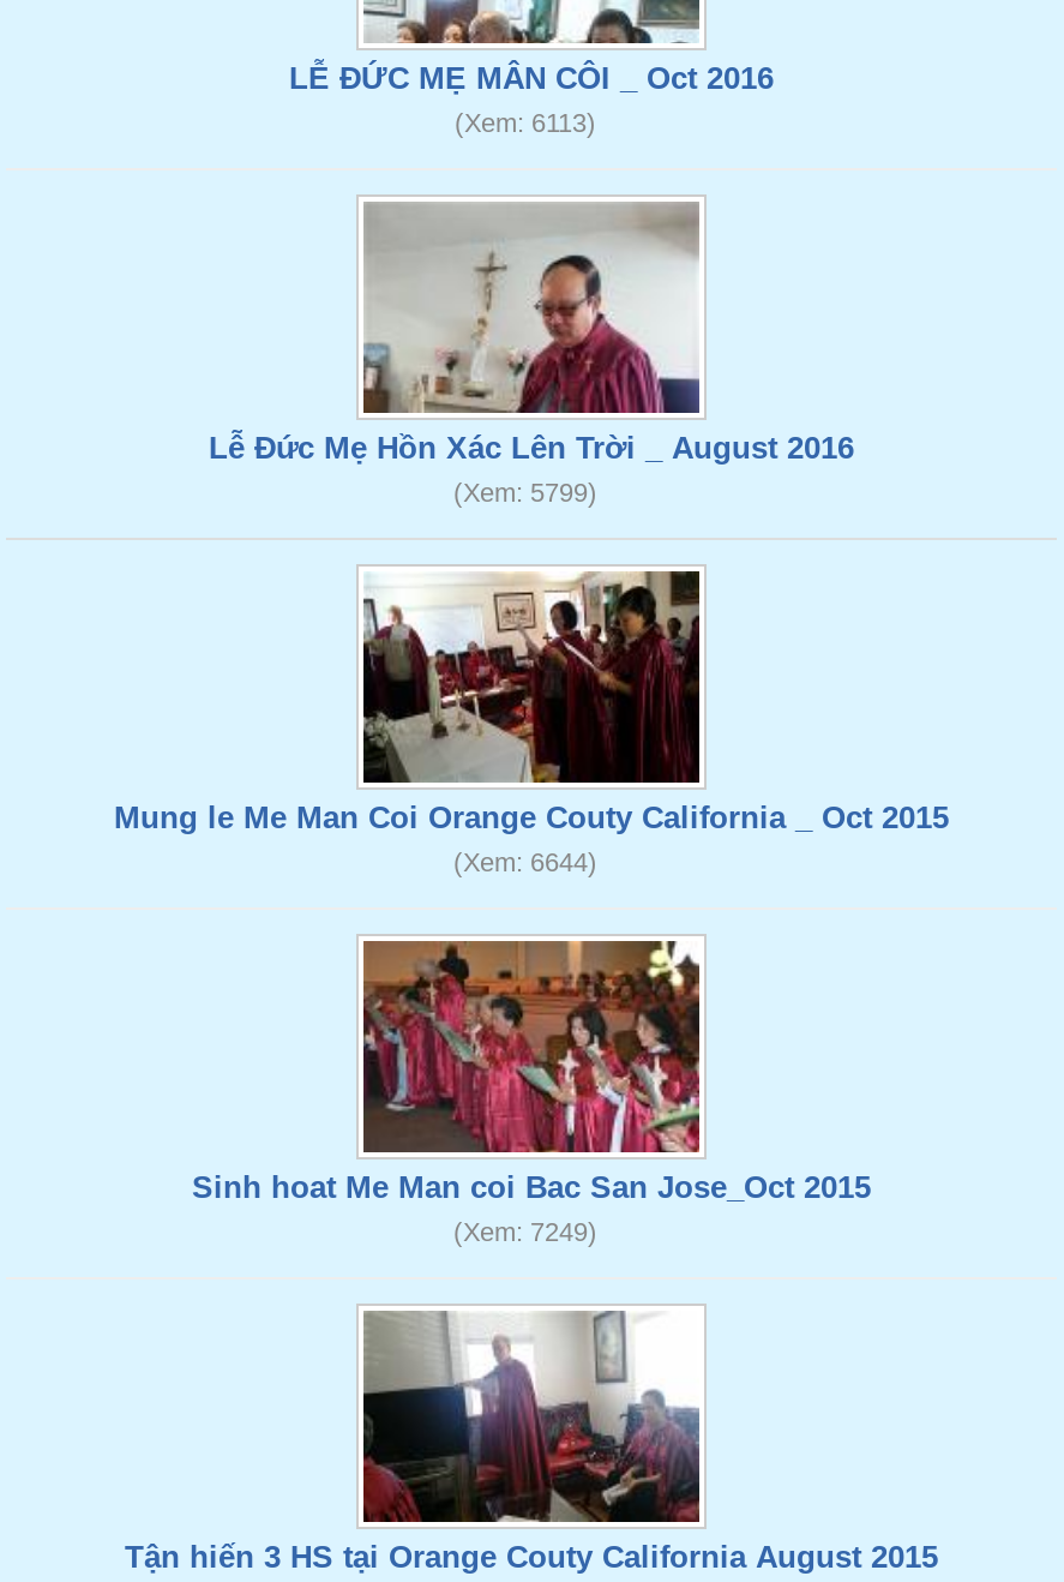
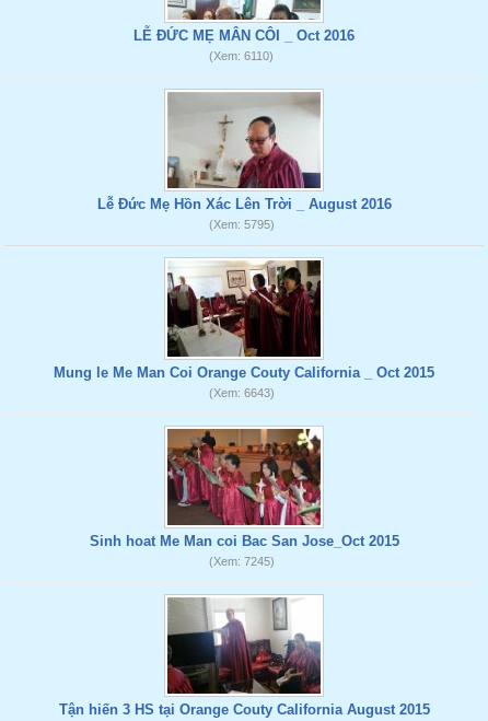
[455,108,596,137] (Xem: 6113) -> [209,49,274,62] (Xem: 6110)
[453,478,597,507] (Xem: 5799) -> [208,218,274,231] (Xem: 5795)
[453,847,597,876] (Xem: 6644) -> [208,386,274,399] (Xem: 6643)
[453,1217,597,1246] (Xem: 7249) -> [208,555,274,568] (Xem: 7245)

